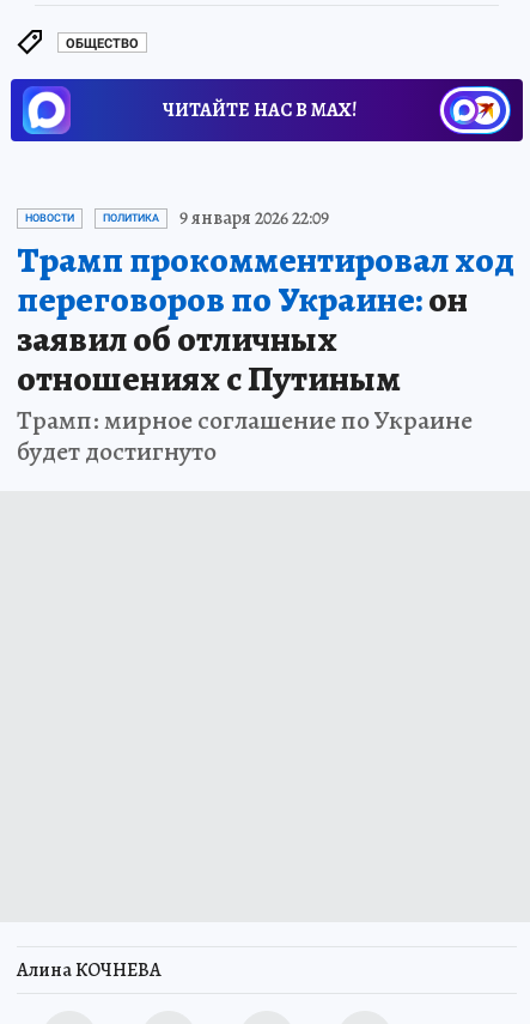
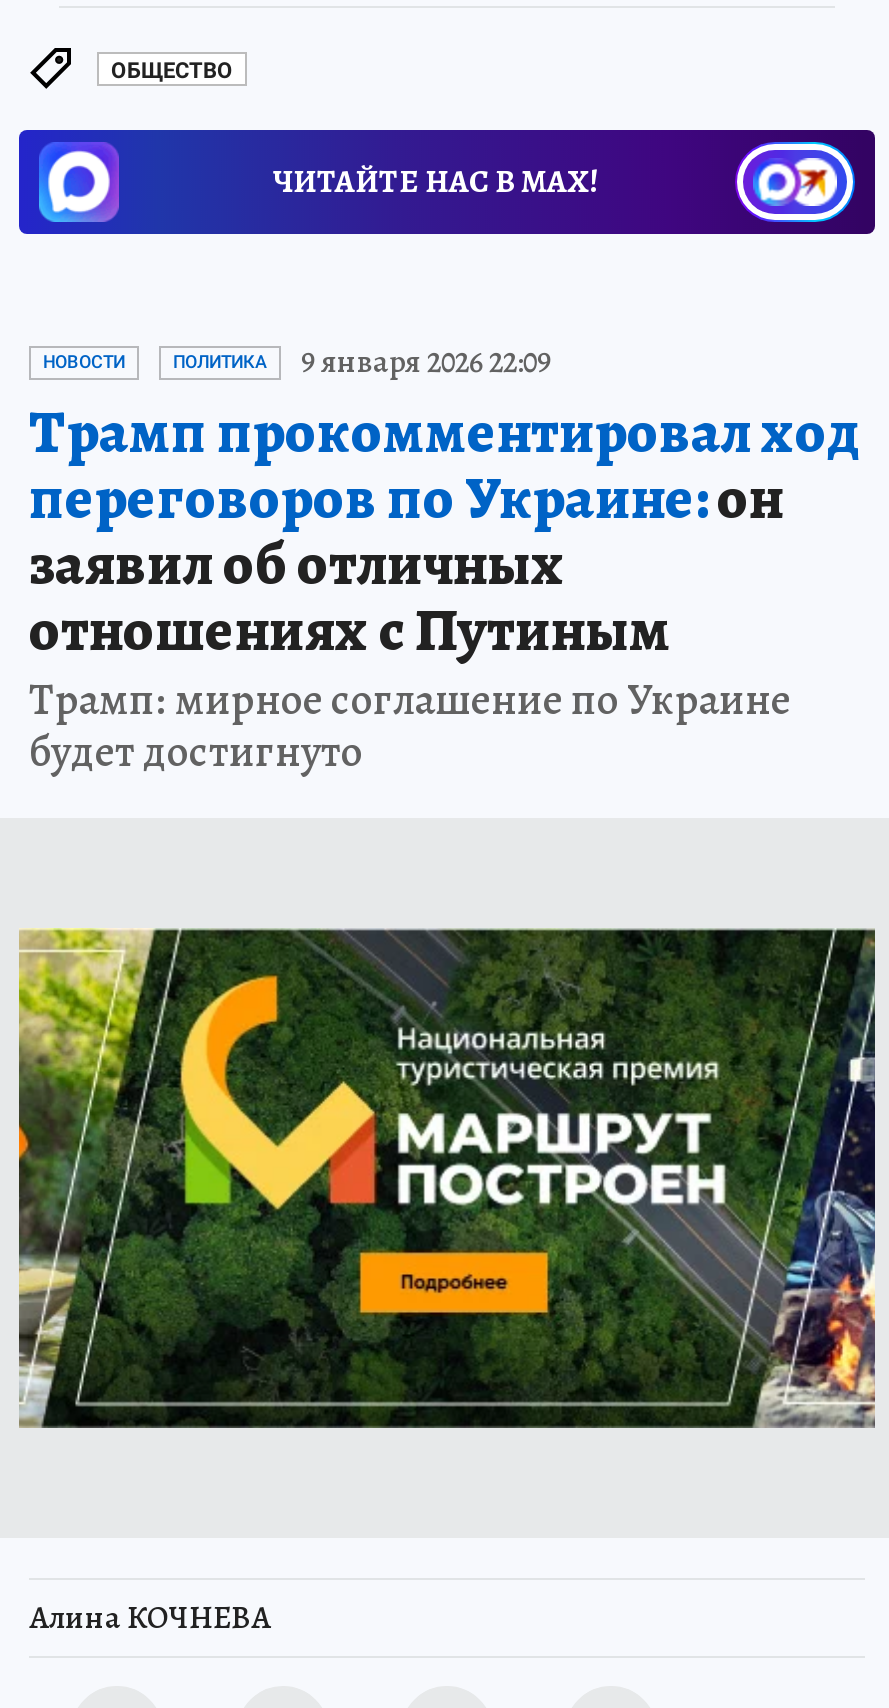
none -> [17,926,877,1430] [image]

